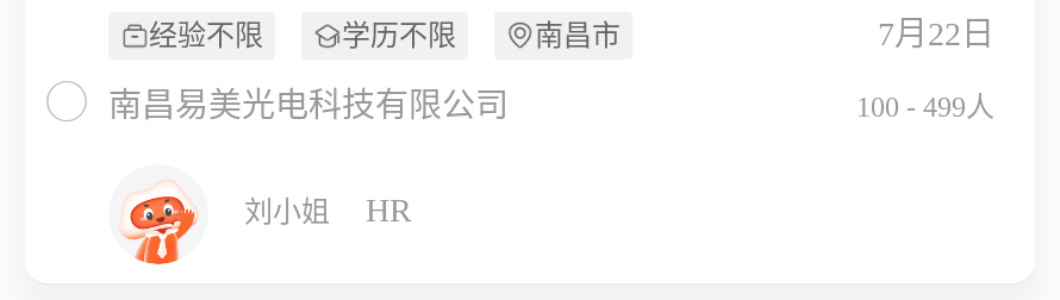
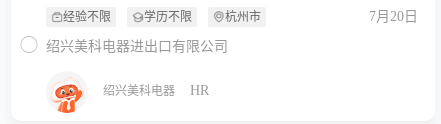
[535,17,994,52] 南昌市 | 7月22日 -> [225,9,418,24] 杭州市 | 7月20日
[108,88,994,124] 南昌易美光电科技有限公司 | 100 - 499人 -> [46,39,228,54] 绍兴美科电器进出口有限公司
[244,195,330,228] 刘小姐 -> [103,84,175,98] 绍兴美科电器

